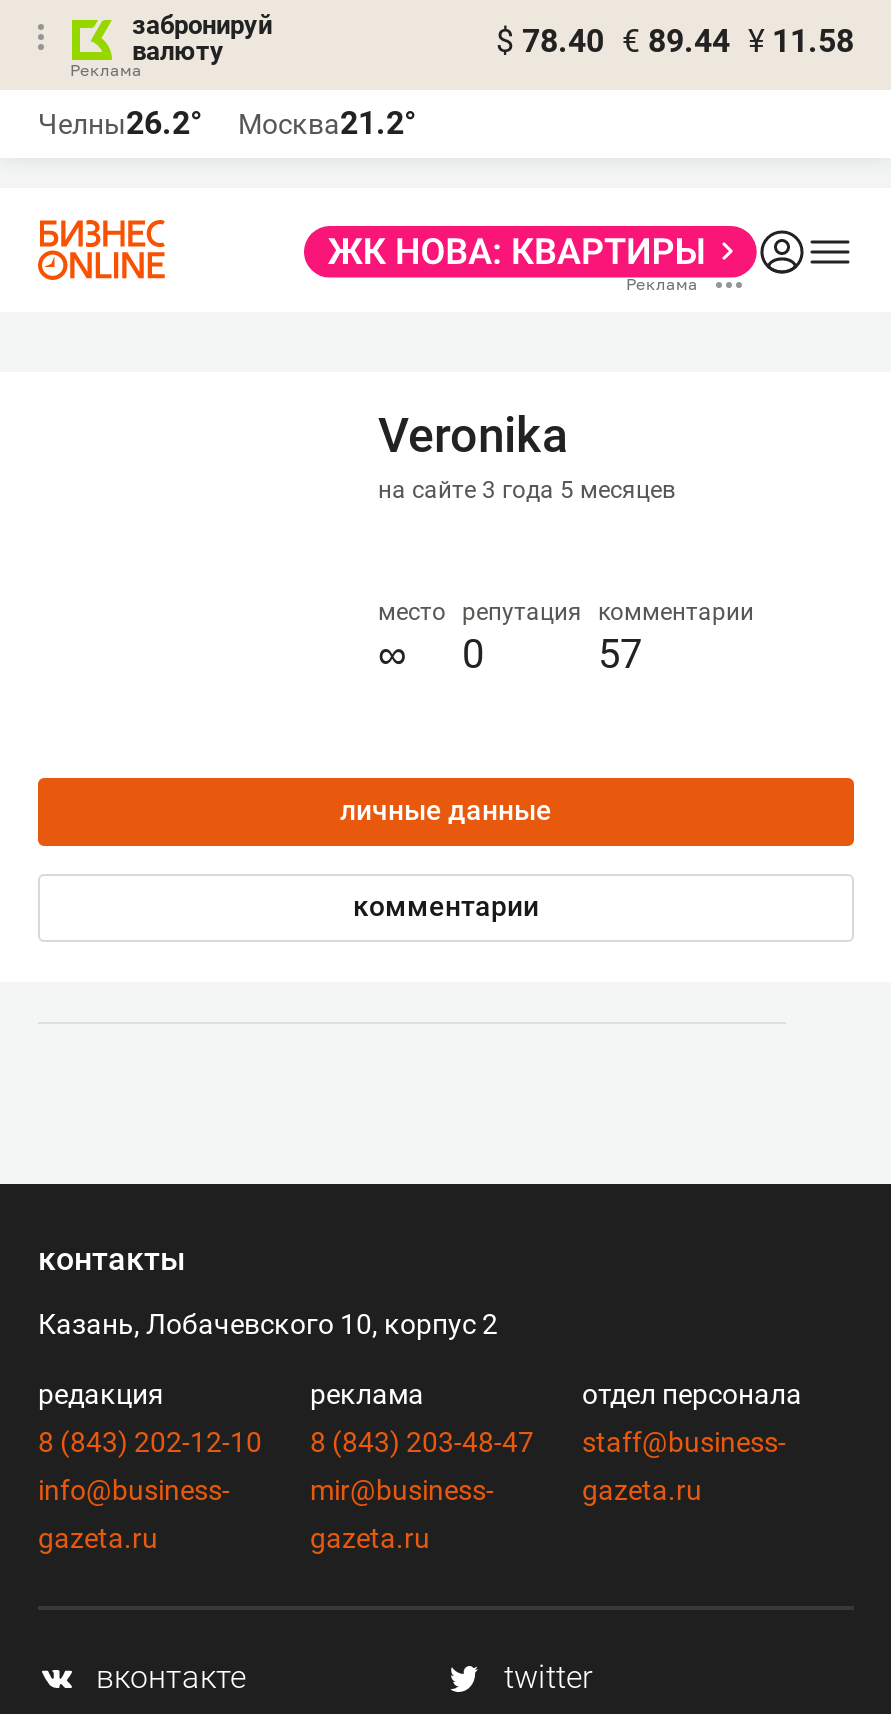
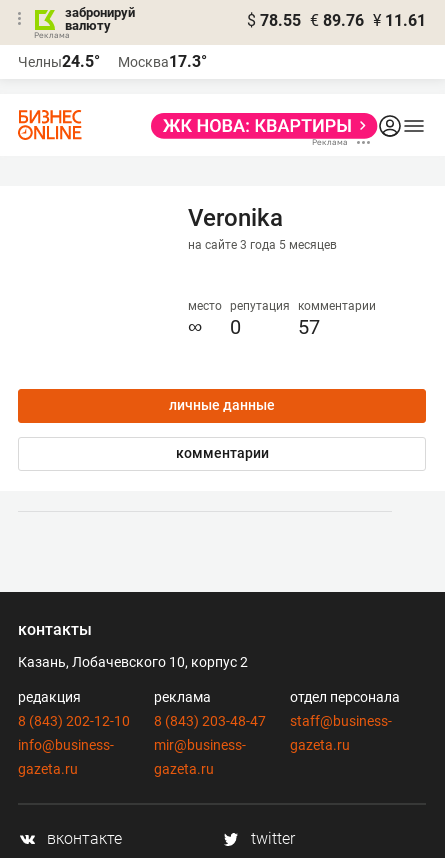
[496,22,854,60] $ 78.40 € 89.44 ¥ 11.58 -> [247,11,426,30] $ 78.55 € 89.76 ¥ 11.61
[38,104,202,142] Челны26.2° -> [18,52,100,71] Челны24.5°
[238,104,416,142] Москва21.2° -> [118,52,207,71] Москва17.3°

